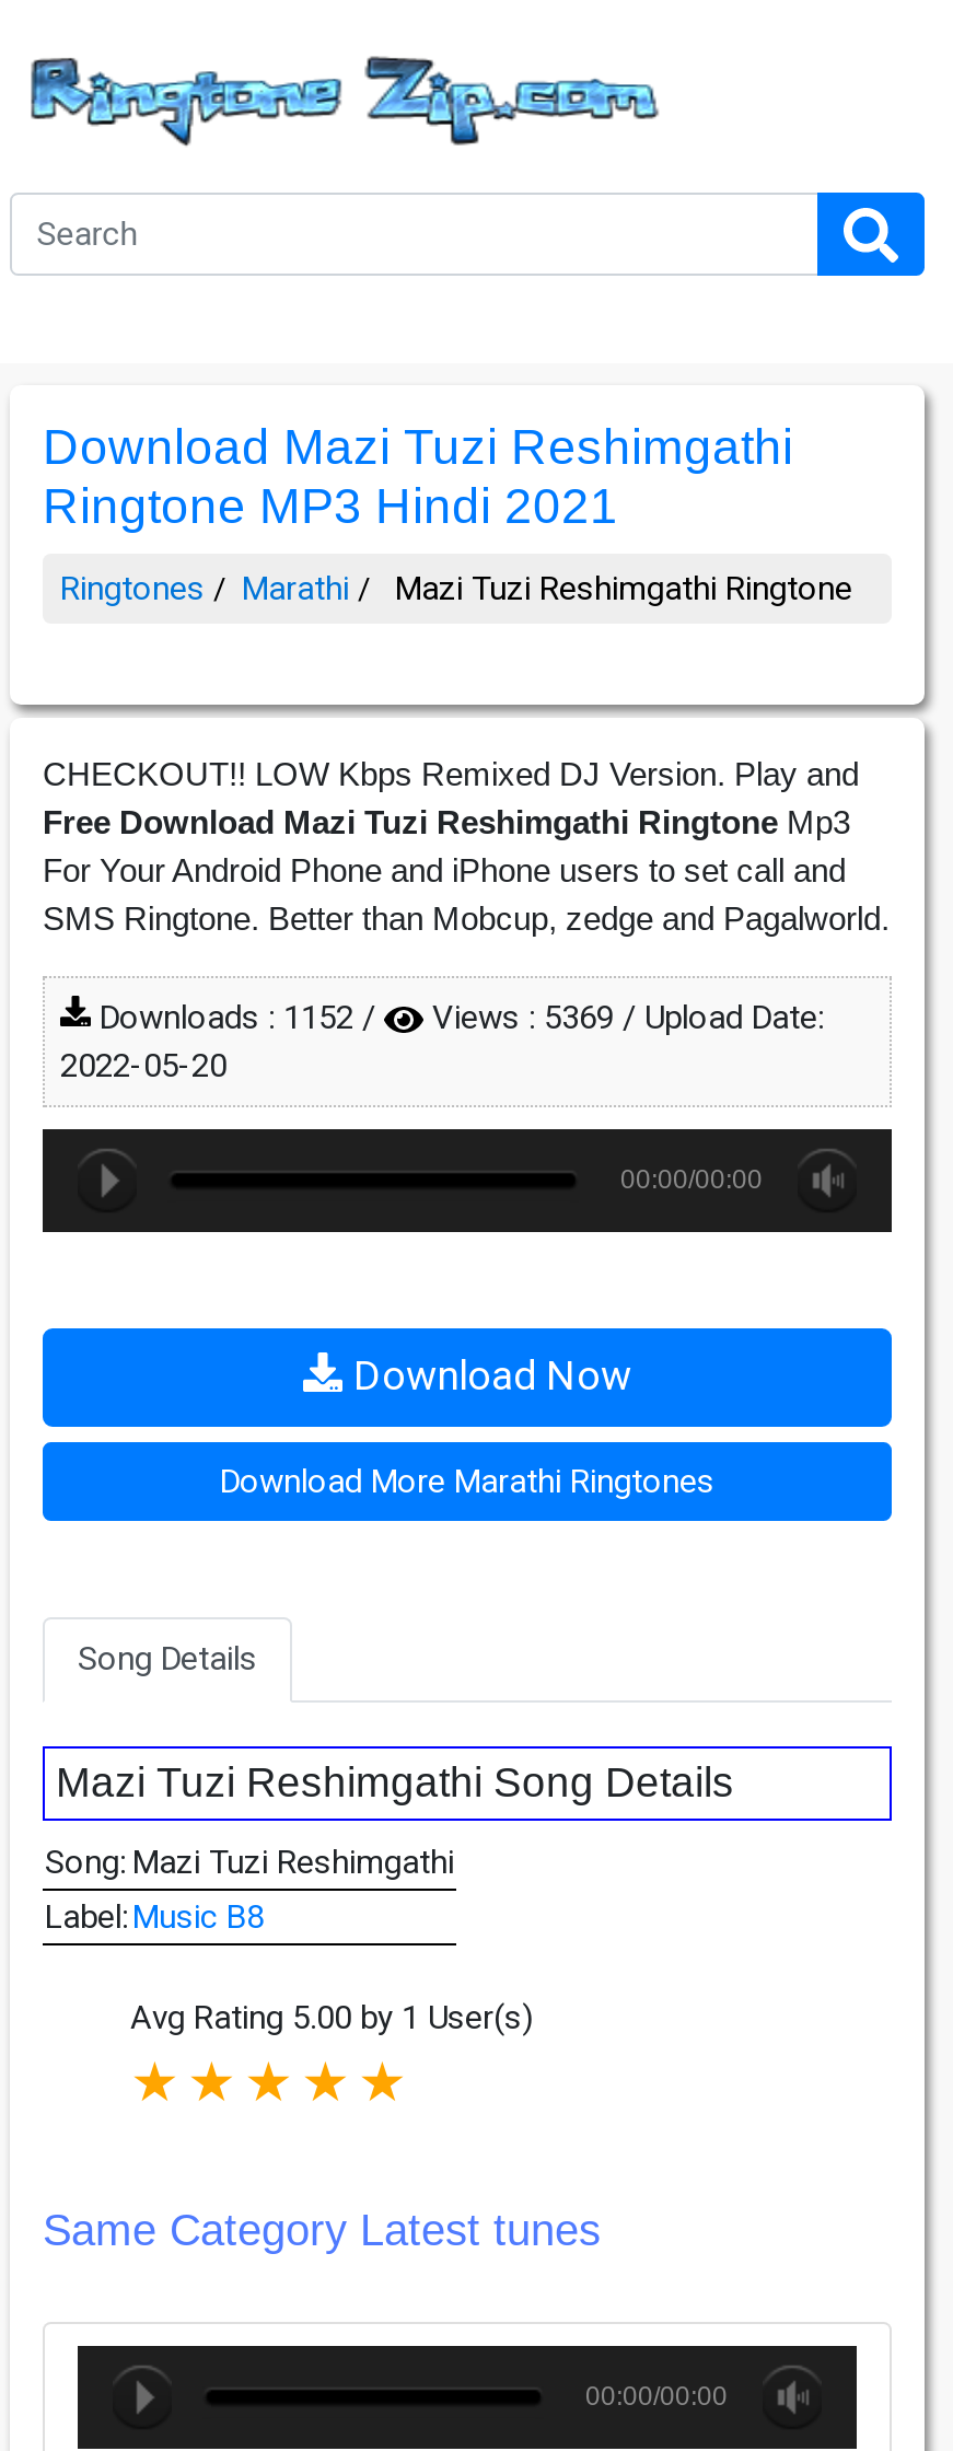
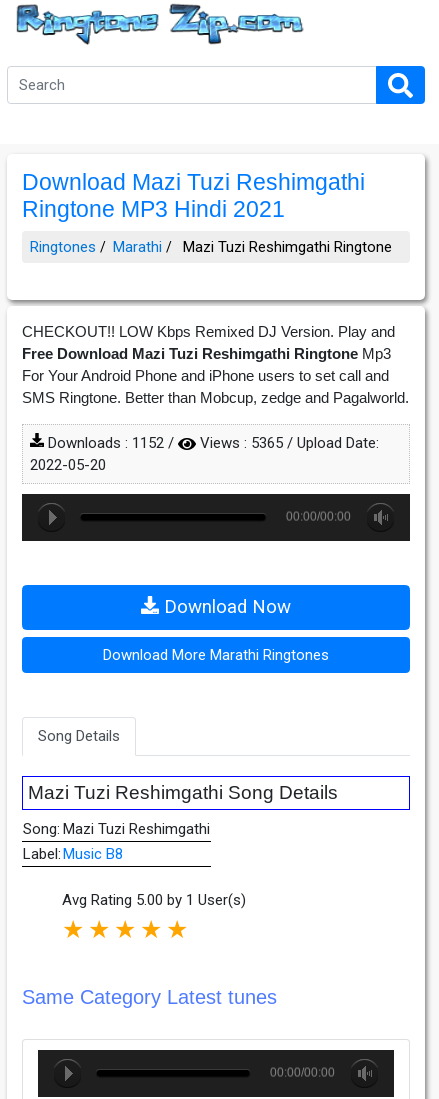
[423,997,824,1037] Views : 5369 / Upload Date: -> [196,434,379,452] Views : 5365 / Upload Date:

